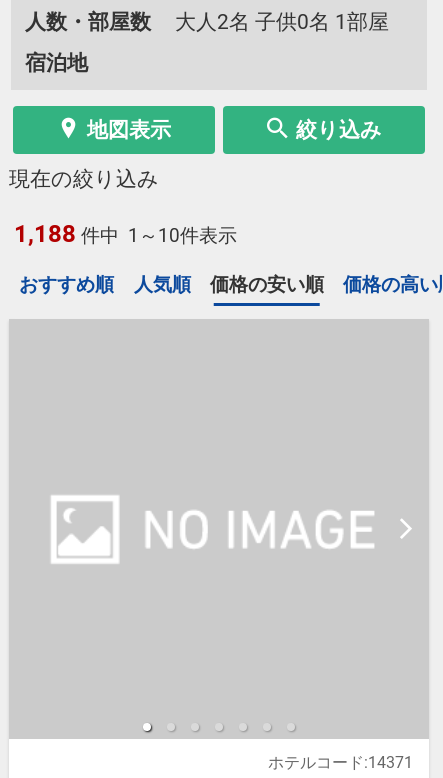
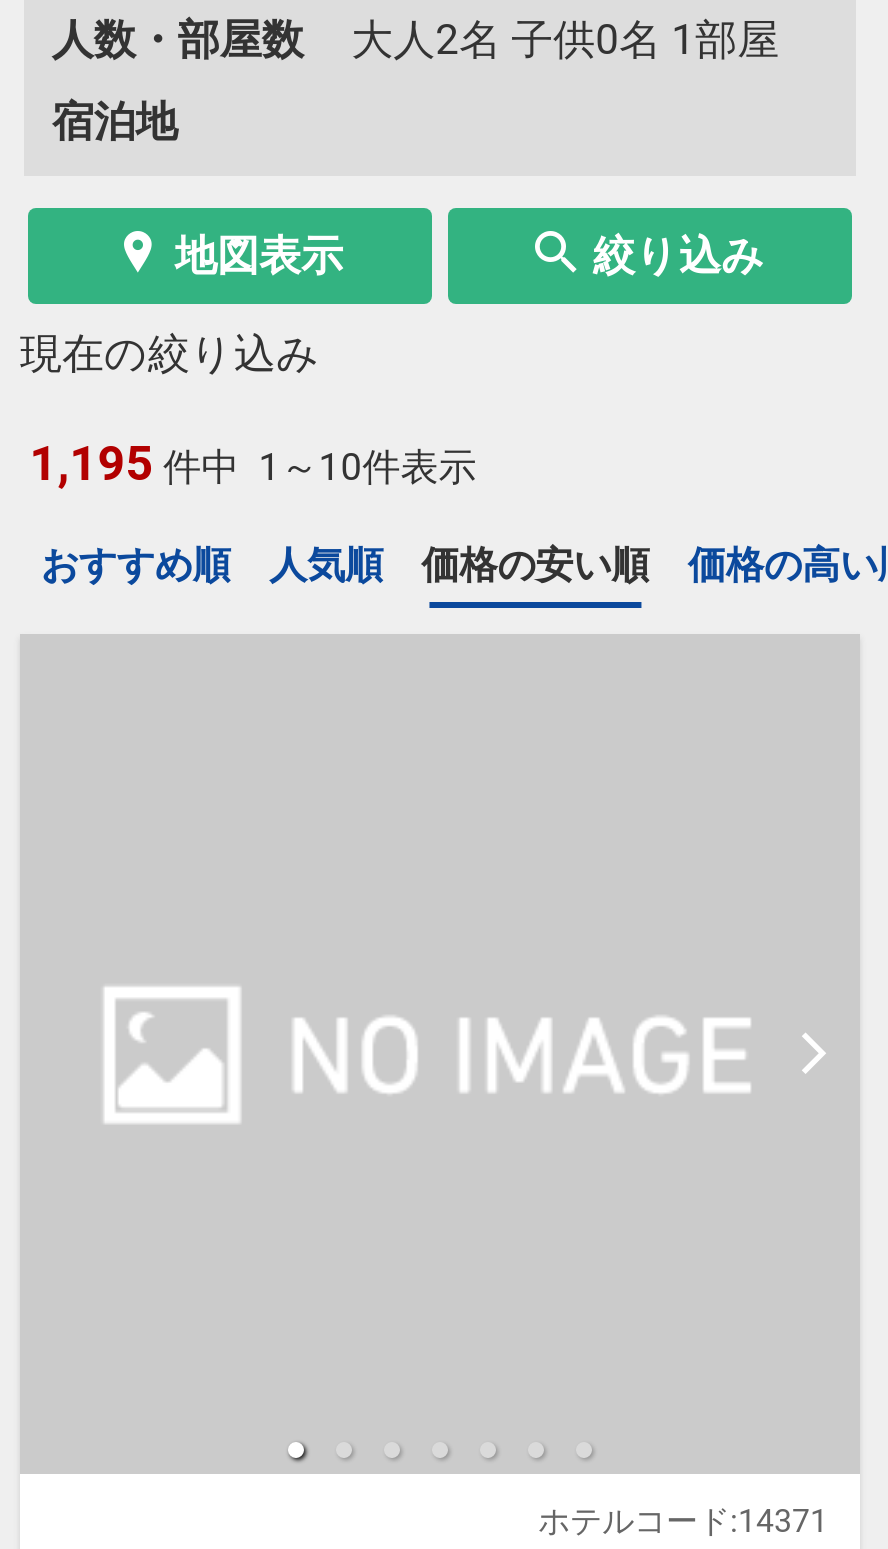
[14,220,237,248] 1,188 件中 1～10件表示 -> [30,436,476,492] 1,195 件中 1～10件表示

